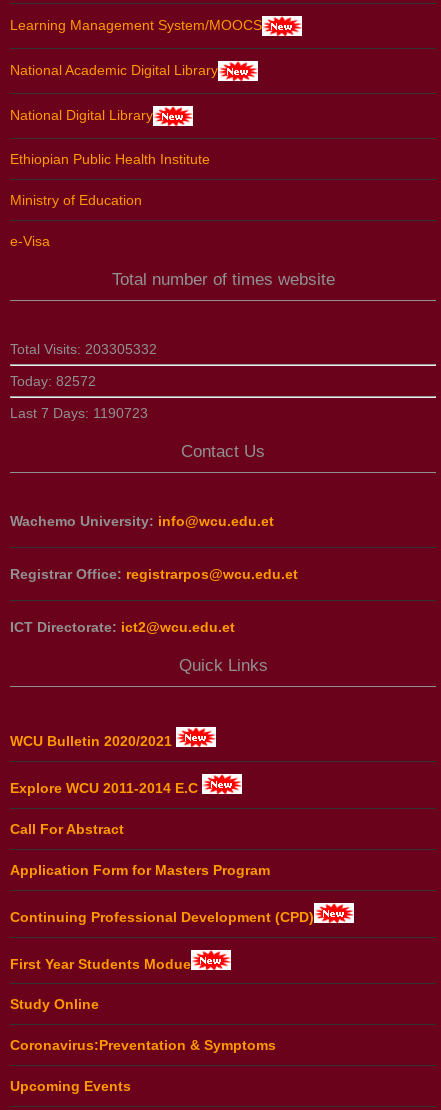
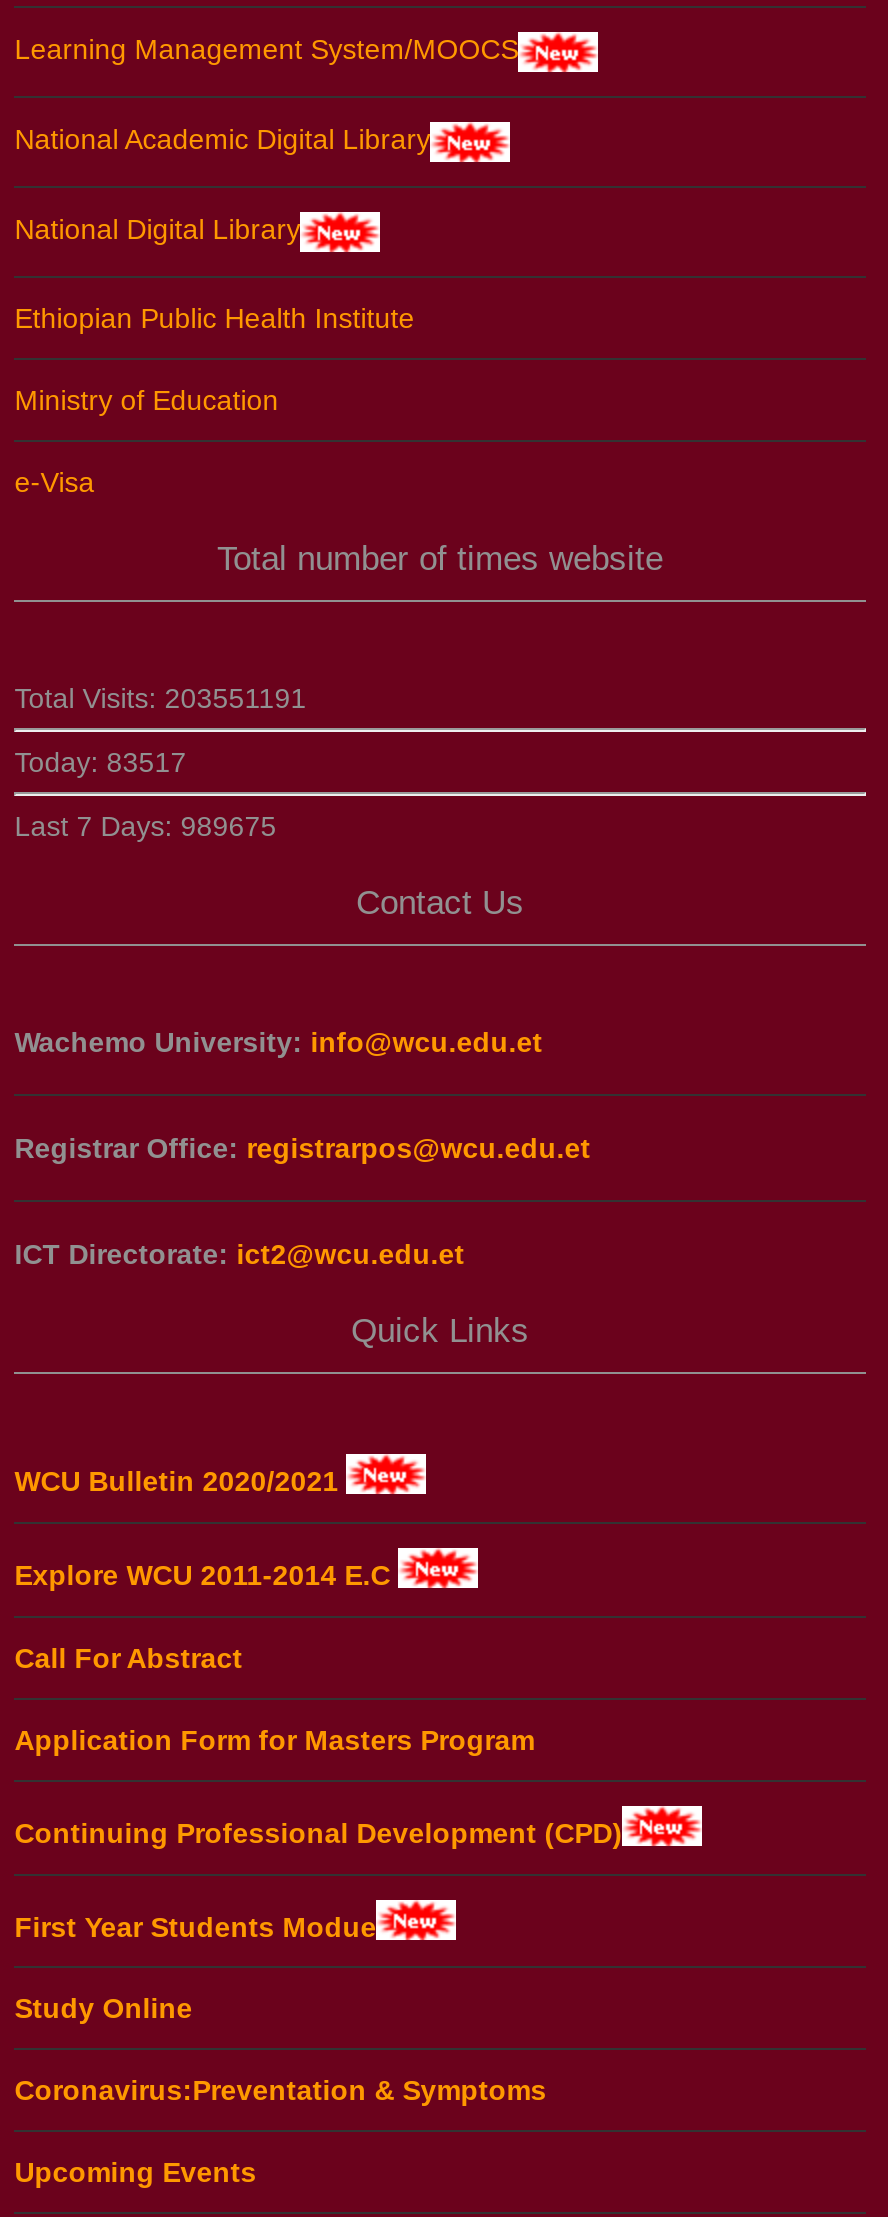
[10,341,157,357] Total Visits: 203305332 -> [14,682,306,714] Total Visits: 203551191
[10,373,96,389] Today: 82572 -> [14,746,186,778] Today: 83517
[10,405,148,421] Last 7 Days: 1190723 -> [14,810,276,842] Last 7 Days: 989675

